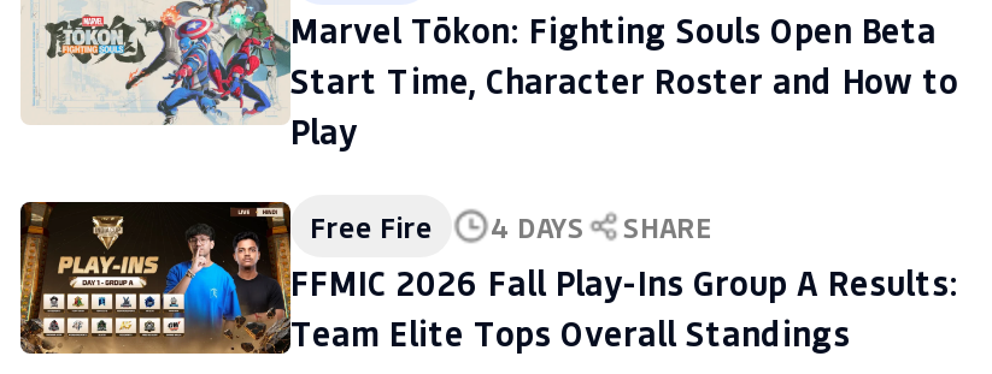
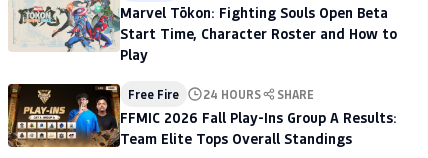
[310,207,712,246] Free Fire 4 DAYS SHARE -> [128,86,314,102] Free Fire 24 HOURS SHARE

